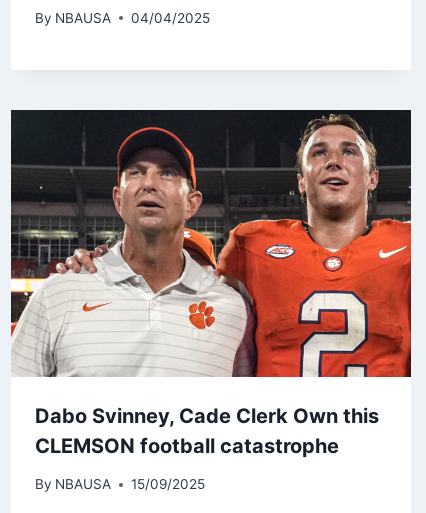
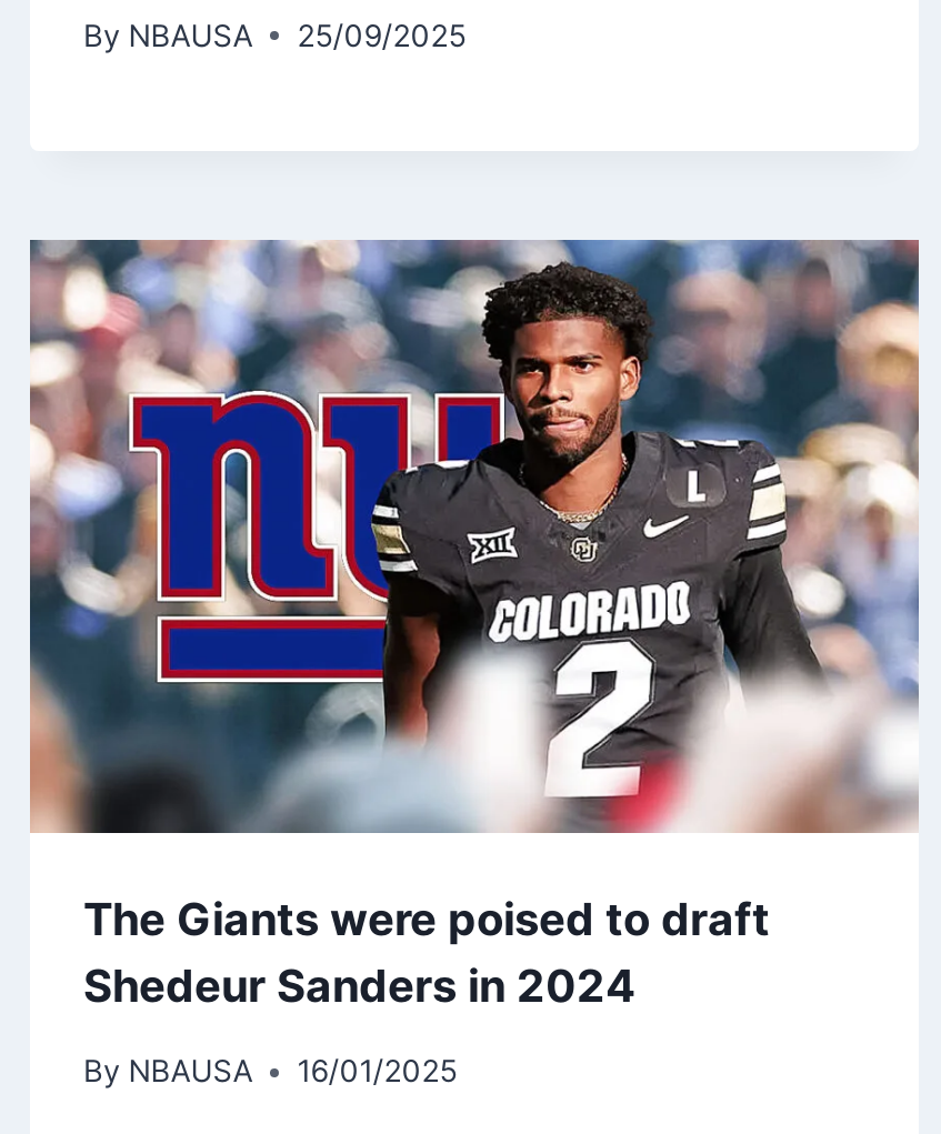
[35,10,210,26] By NBAUSA 04/04/2025 -> [83,18,466,53] By NBAUSA 25/09/2025
[10,109,412,458] [image] | Dabo Svinney, Cade Clerk Own this | CLEMSON football catastrophe -> [28,238,921,1012] [image] | The Giants were poised to draft | Shedeur Sanders in 2024
[35,476,205,492] By NBAUSA 15/09/2025 -> [83,1053,457,1089] By NBAUSA 16/01/2025

